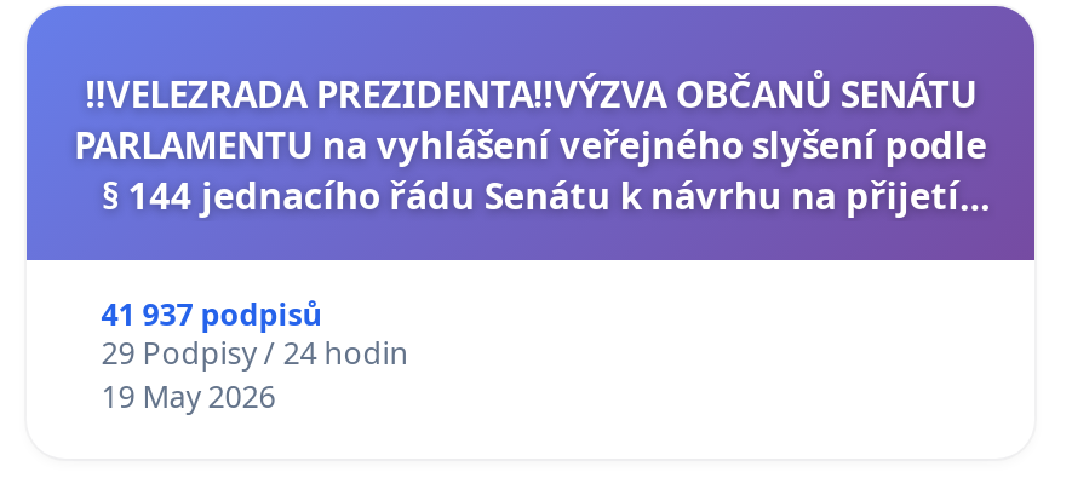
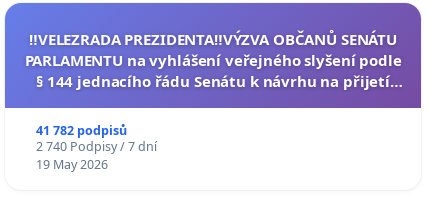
[101,295,322,336] 41 937 podpisů -> [36,122,127,139] 41 782 podpisů
[101,334,409,375] 29 Podpisy / 24 hodin -> [36,138,157,155] 2 740 Podpisy / 7 dní

